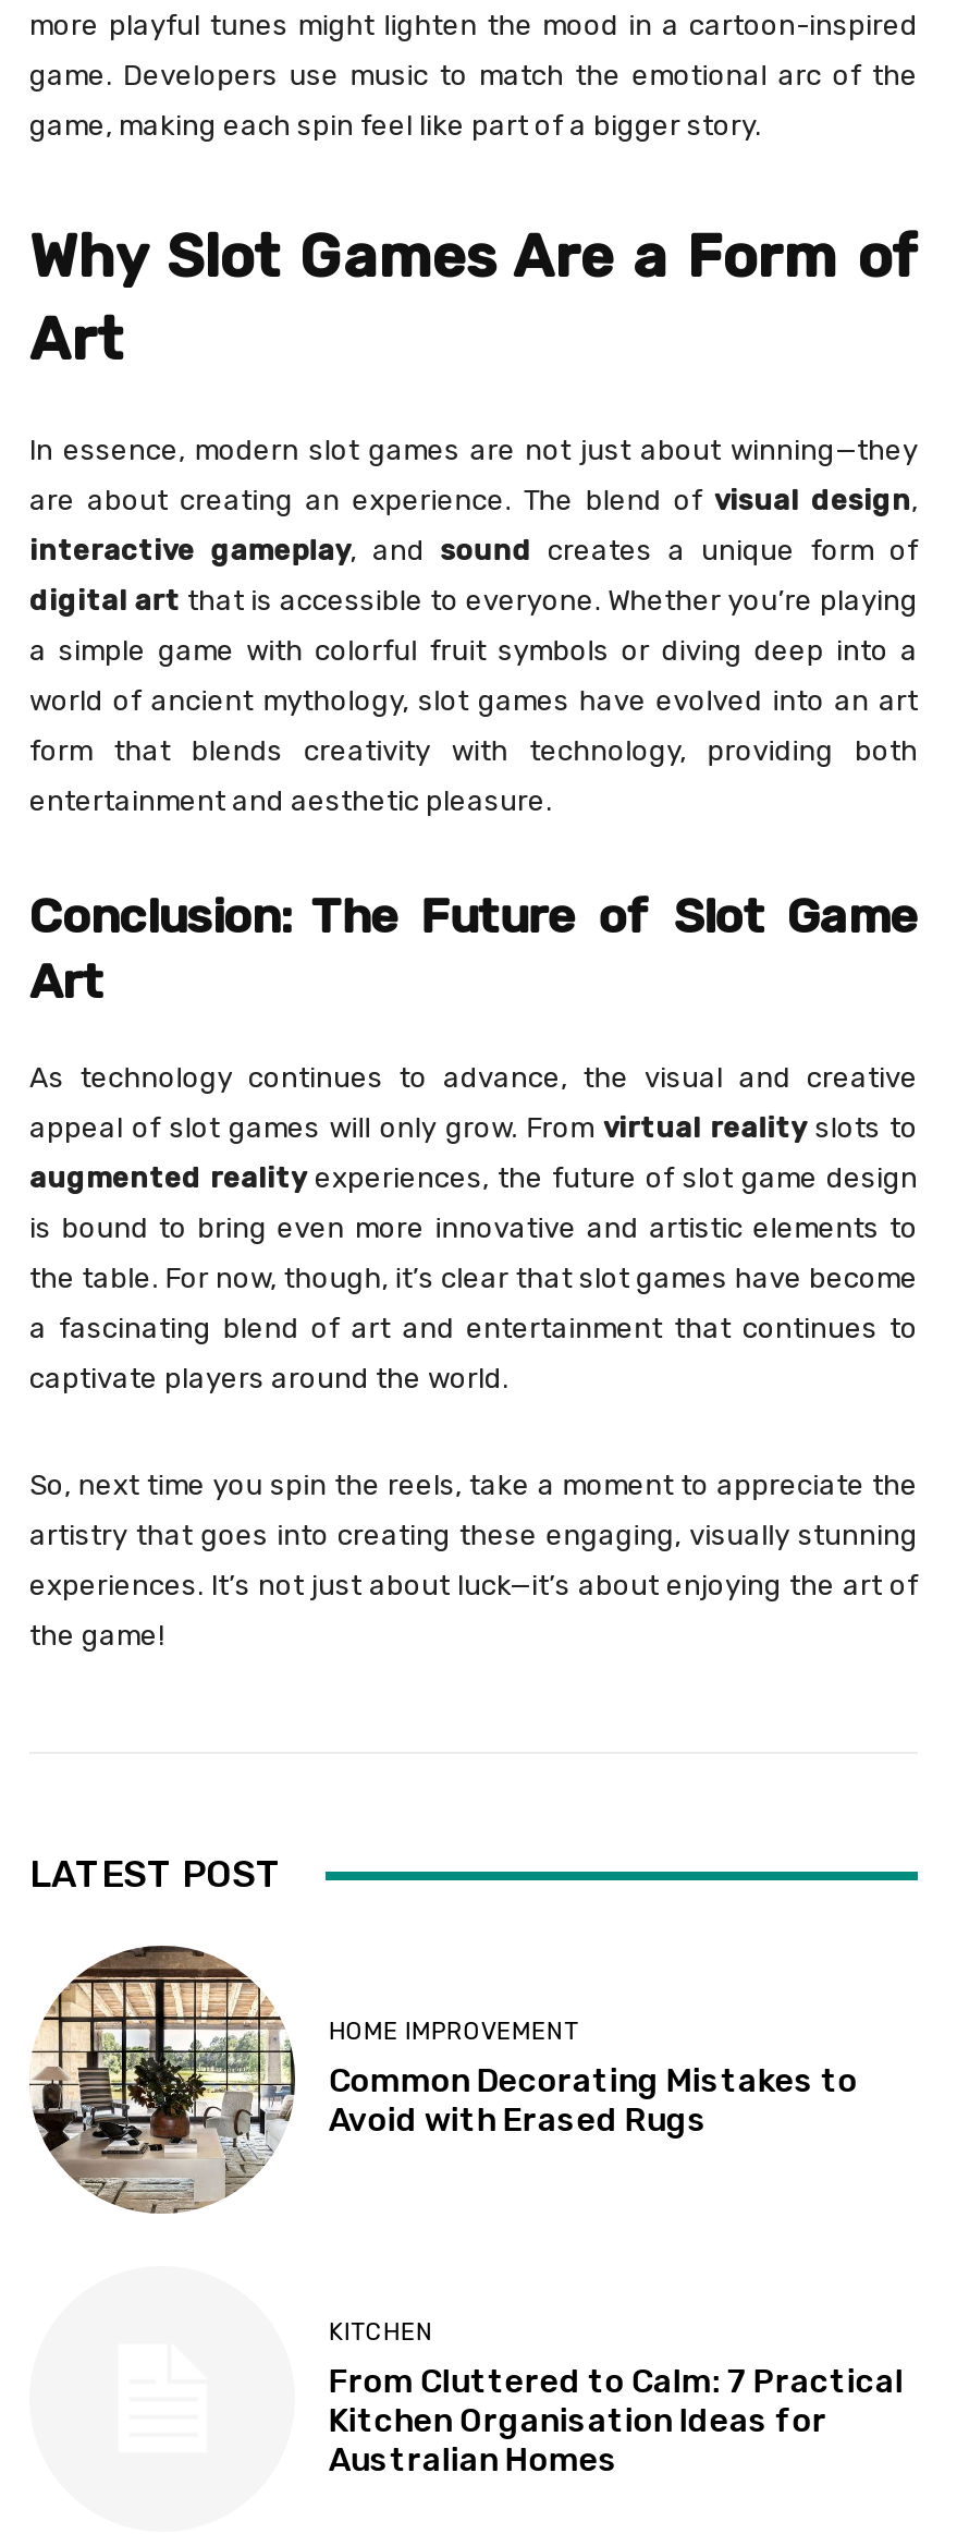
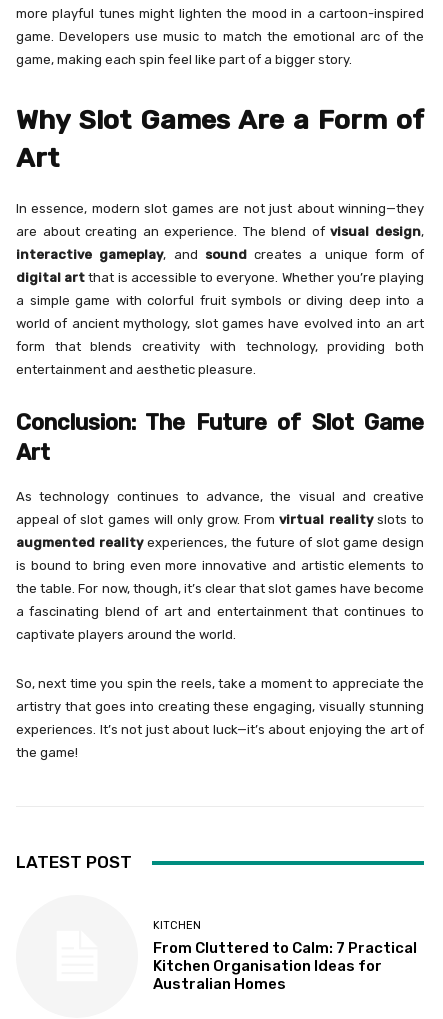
[29,1944,858,2216] [image] | HOME IMPROVEMENT | Common Decorating Mistakes to | Avoid with Erased Rugs -> none

